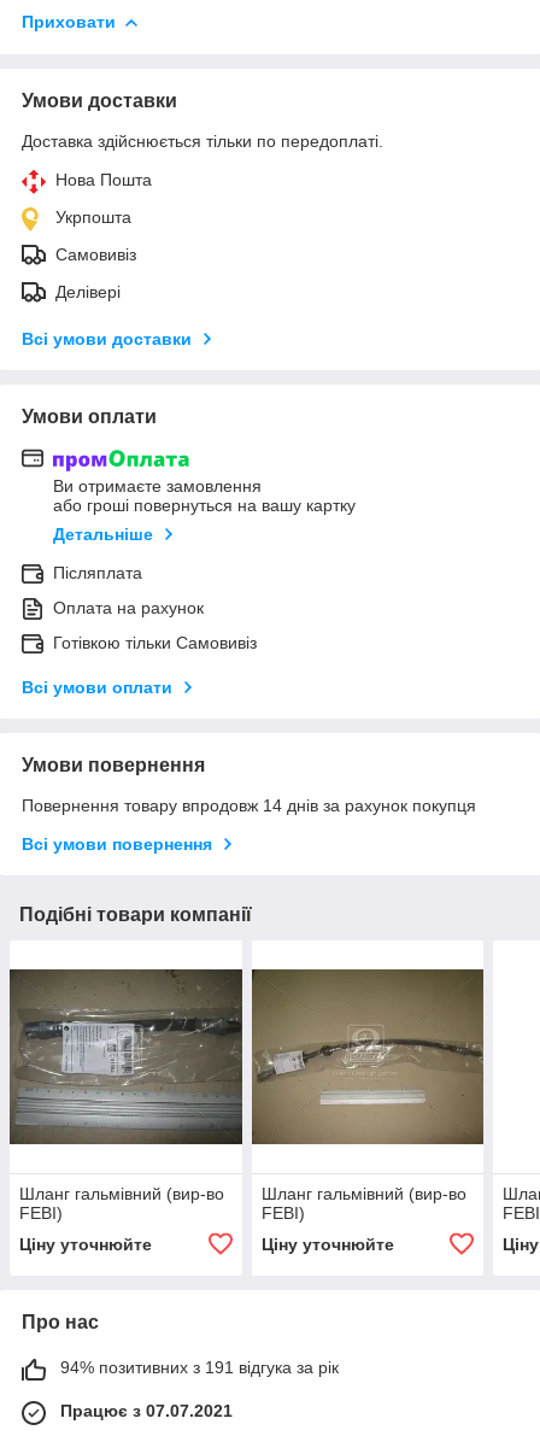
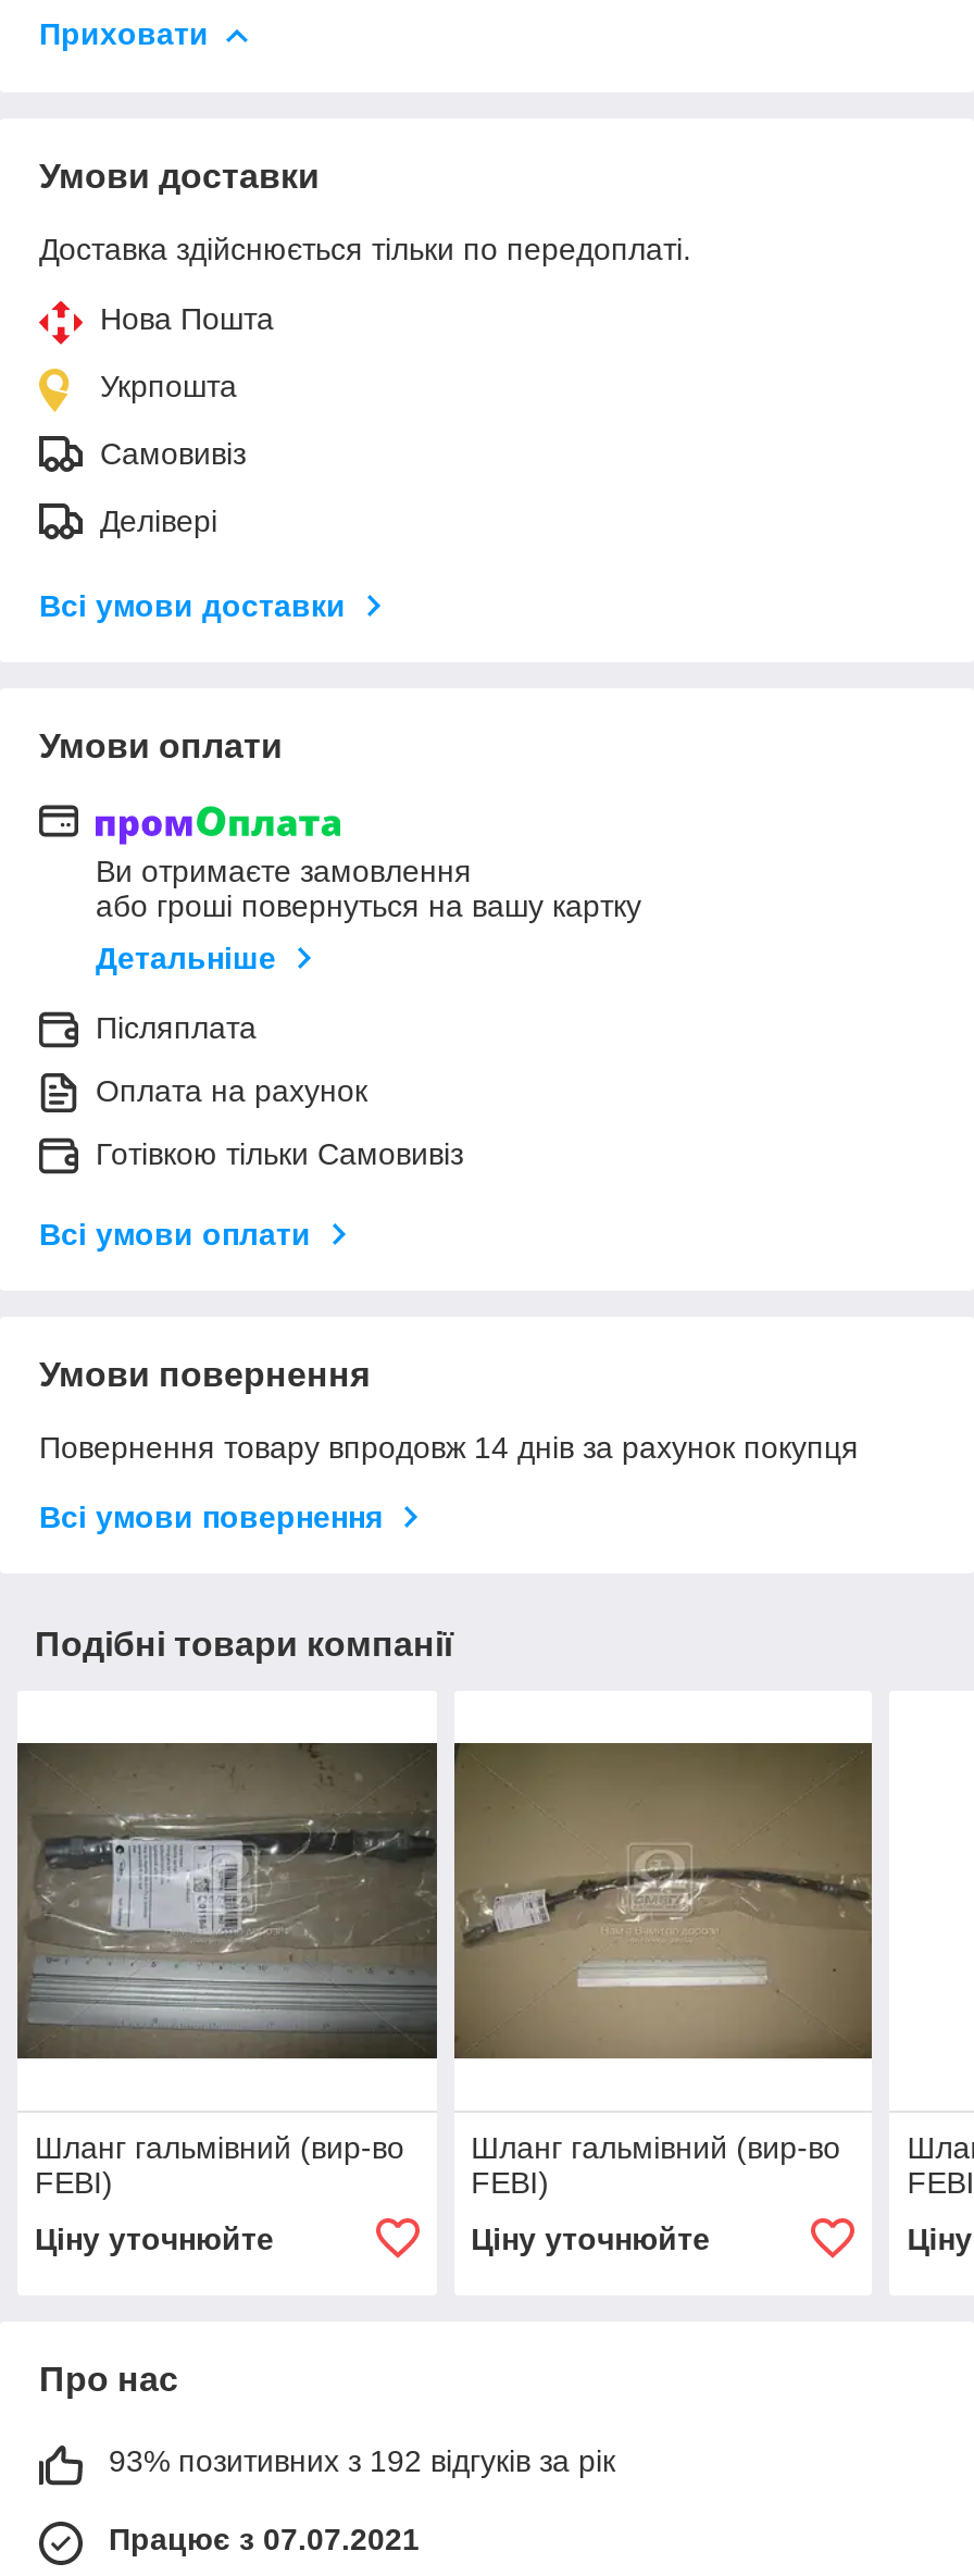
[60,1357,339,1377] 94% позитивних з 191 відгука за рік -> [109,2443,615,2478] 93% позитивних з 192 відгуків за рік

